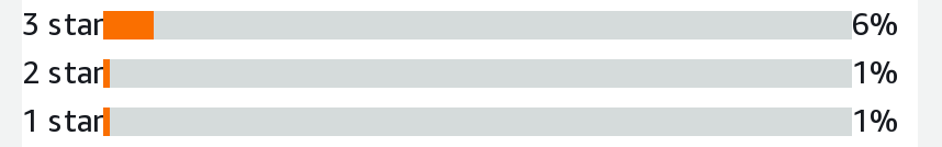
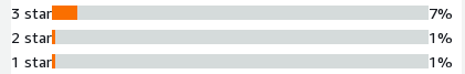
[852,6,900,43] 6% -> [429,3,453,22] 7%

